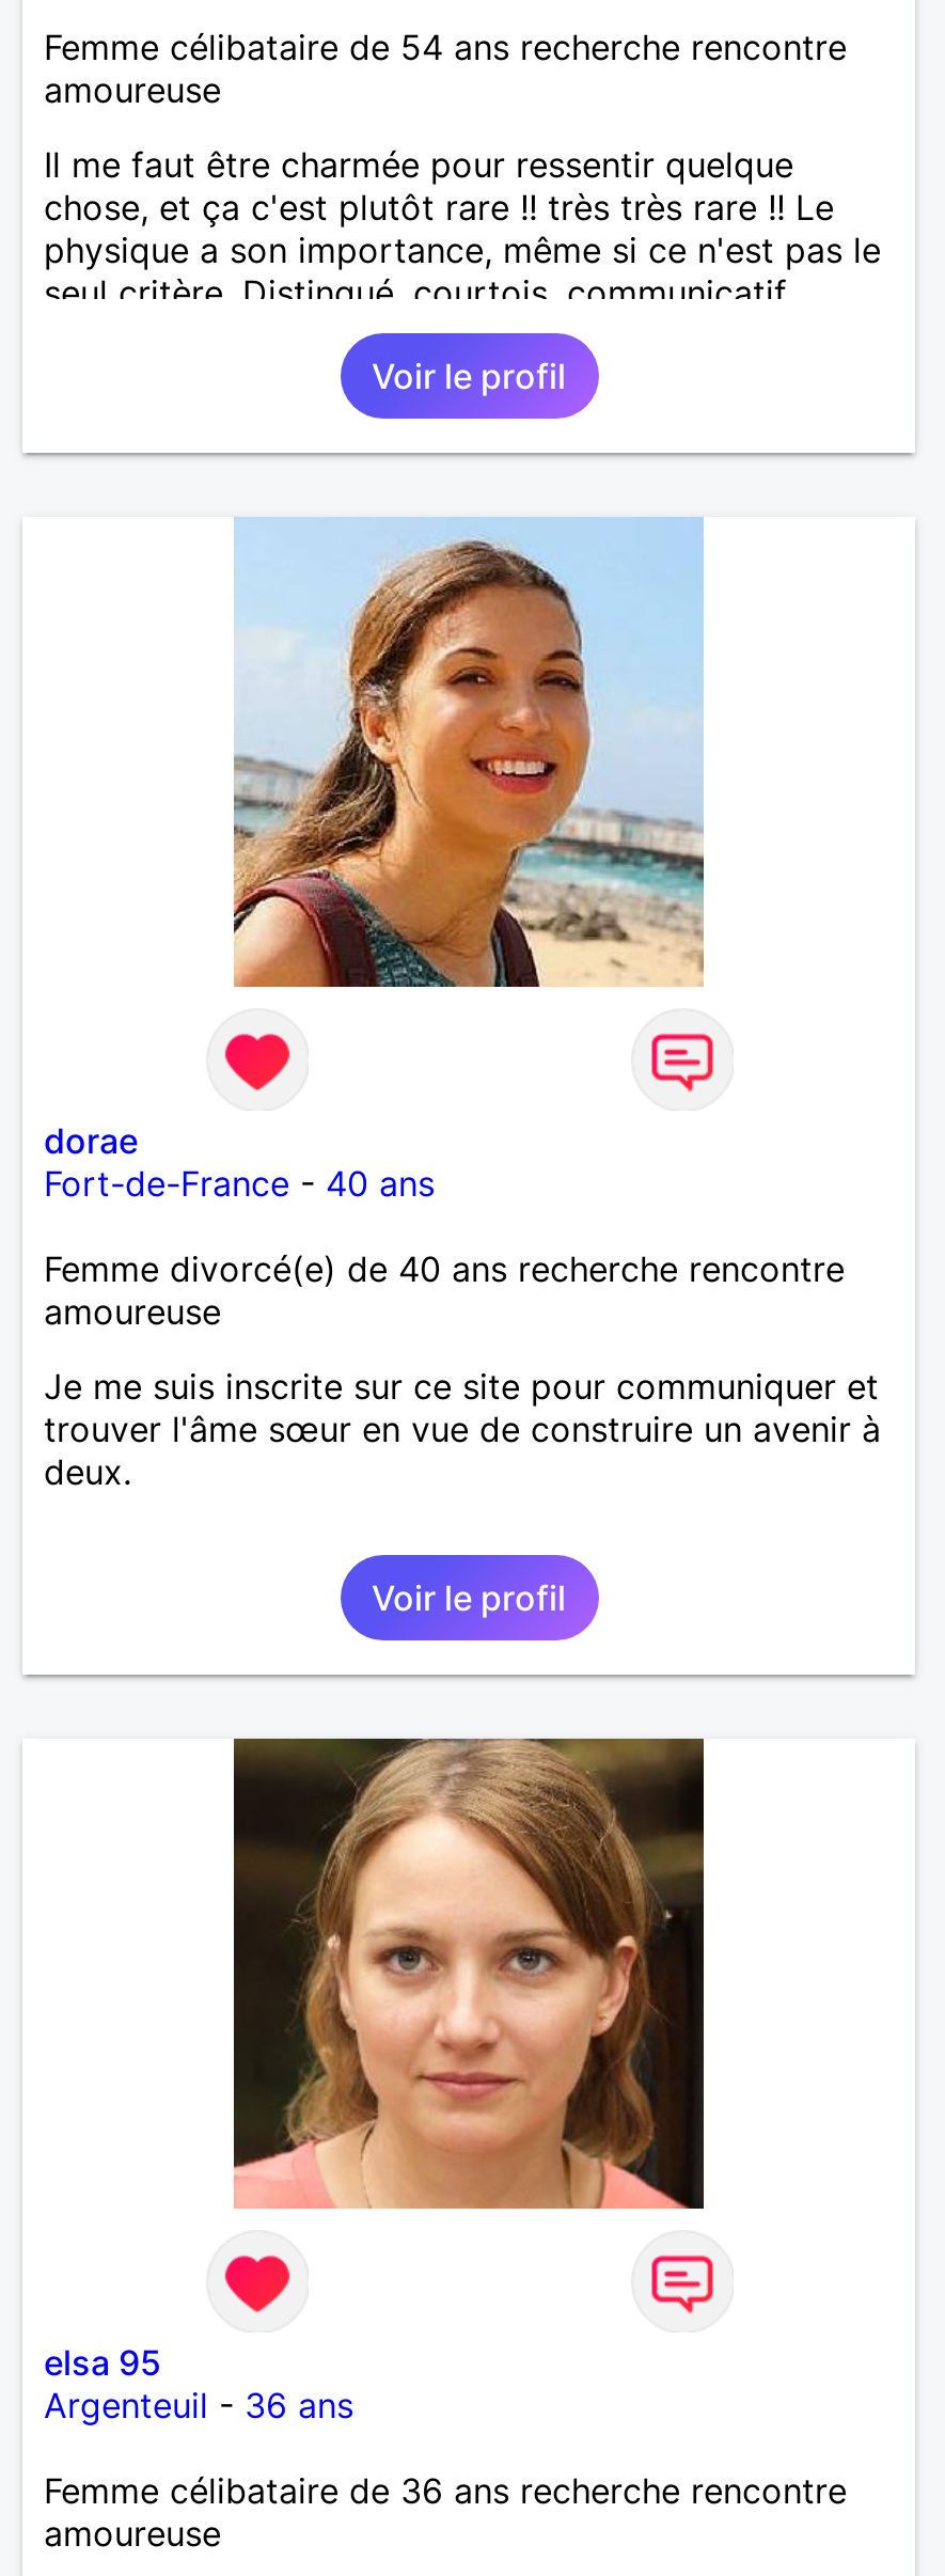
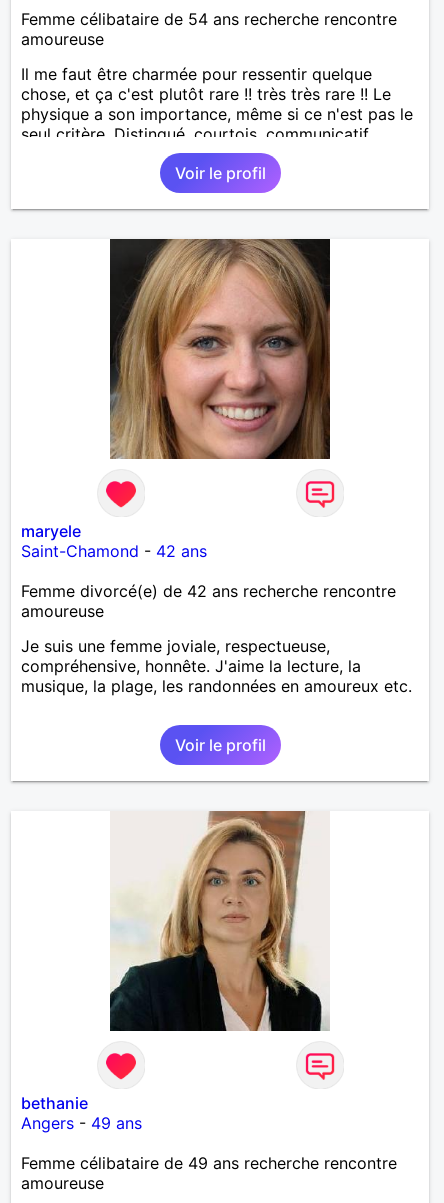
[232,517,706,989] [image] -> [109,238,331,460] [image]
[44,1119,435,1204] dorae | Fort-de-France - 40 ans -> [21,521,207,561] maryele | Saint-Chamond - 42 ans
[44,1247,845,1290] Femme divorcé(e) de 40 ans recherche rencontre -> [21,581,396,601] Femme divorcé(e) de 42 ans recherche rencontre
[44,1365,881,1493] Je me suis inscrite sur ce site pour communiquer et | trouver l'âme sœur en vue de construire un avenir à | deux. -> [21,636,412,696] Je suis une femme joviale, respectueuse, | compréhensive, honnête. J'aime la lecture, la | musique, la plage, les randonnées en amoureux etc.
[232,1737,706,2211] [image] -> [109,811,330,1032] [image]
[44,2341,353,2426] elsa 95 | Argenteuil - 36 ans -> [21,1093,142,1133] bethanie | Angers - 49 ans
[44,2469,847,2512] Femme célibataire de 36 ans recherche rencontre -> [21,1153,397,1173] Femme célibataire de 49 ans recherche rencontre

